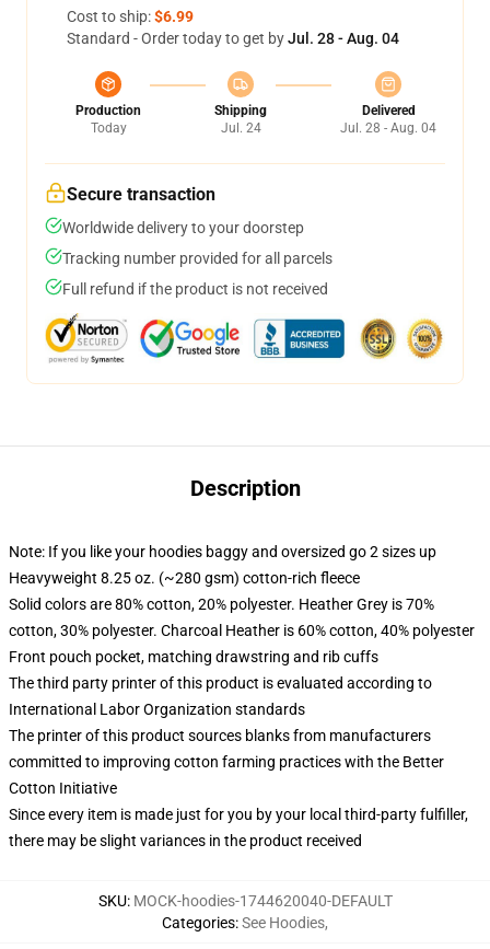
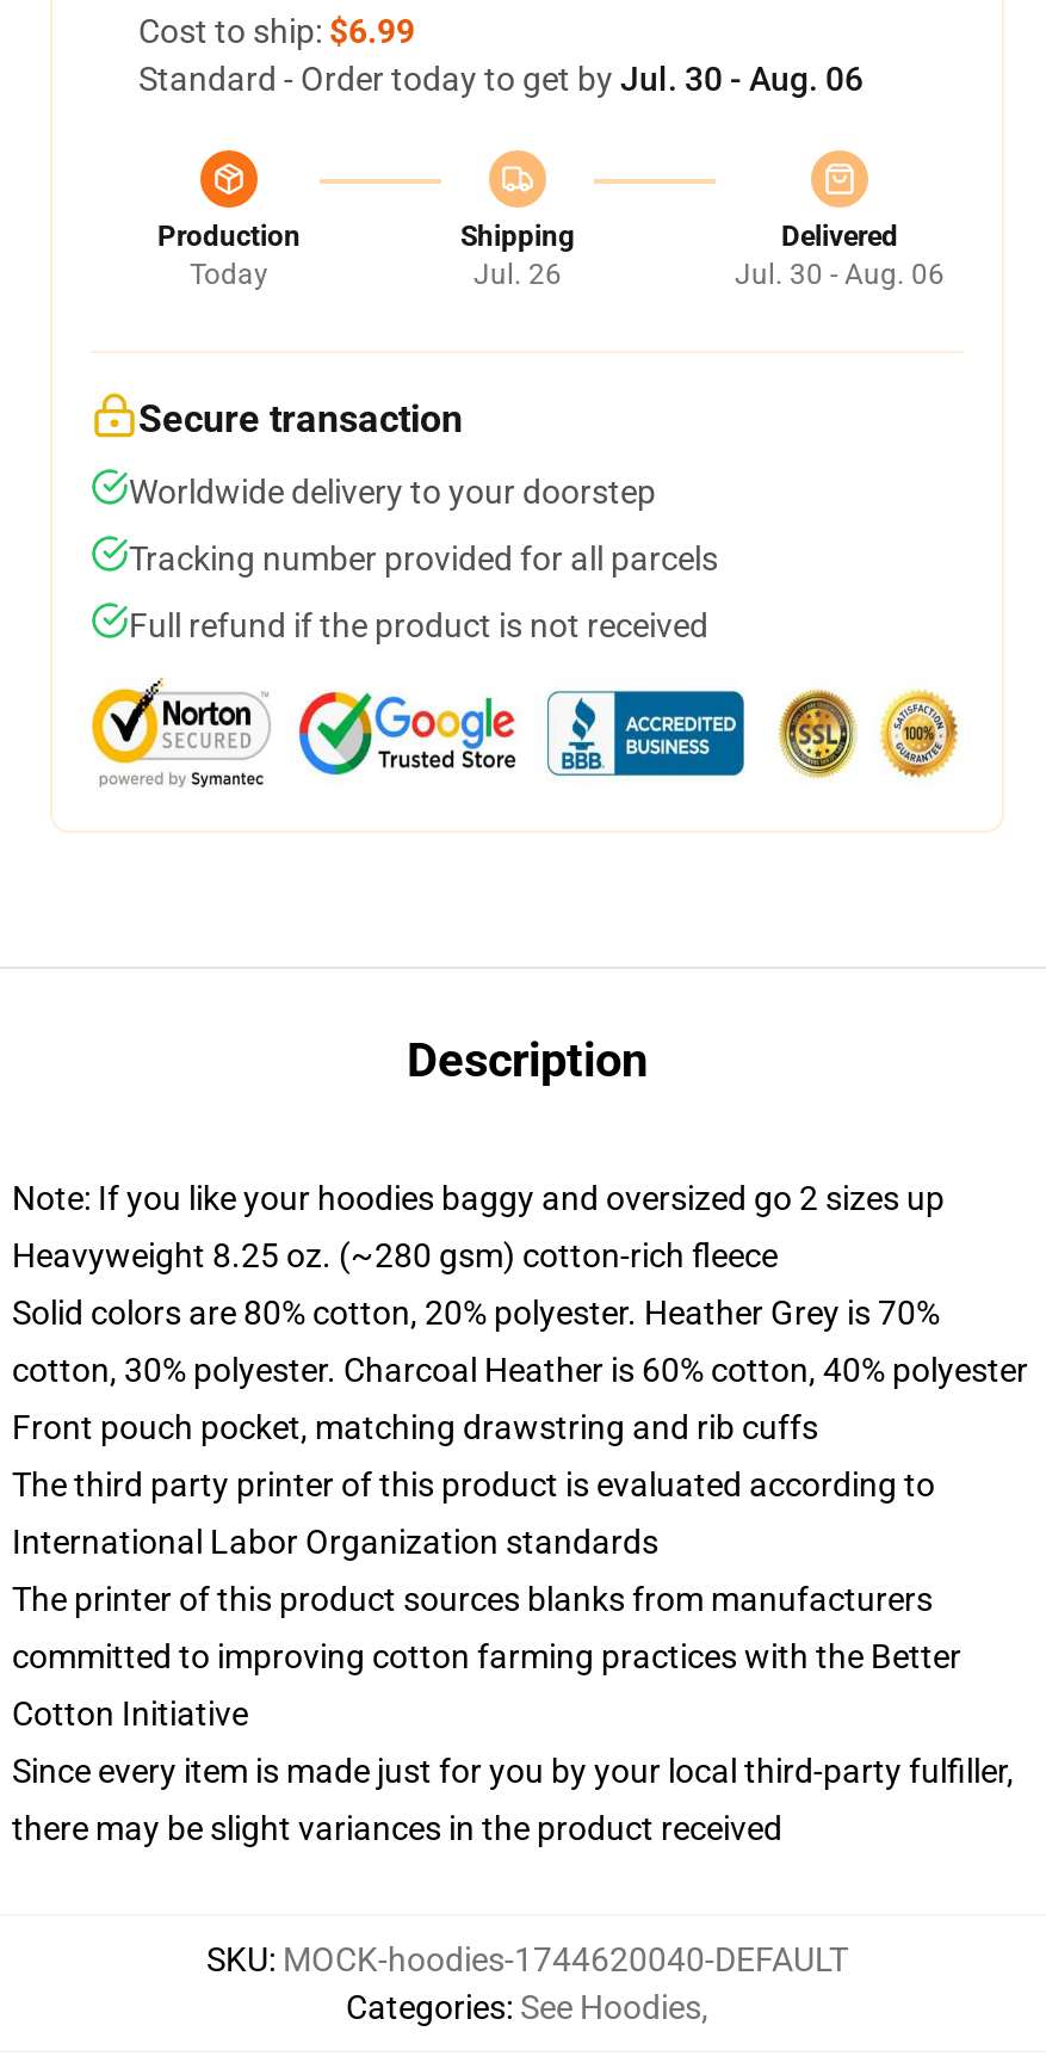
[67,30,399,47] Standard - Order today to get by Jul. 28 - Aug. 04 -> [138,60,864,98] Standard - Order today to get by Jul. 30 - Aug. 06
[220,120,261,136] Jul. 24 -> [474,258,562,291] Jul. 26
[340,120,436,136] Jul. 28 - Aug. 04 -> [735,258,945,291] Jul. 30 - Aug. 06

